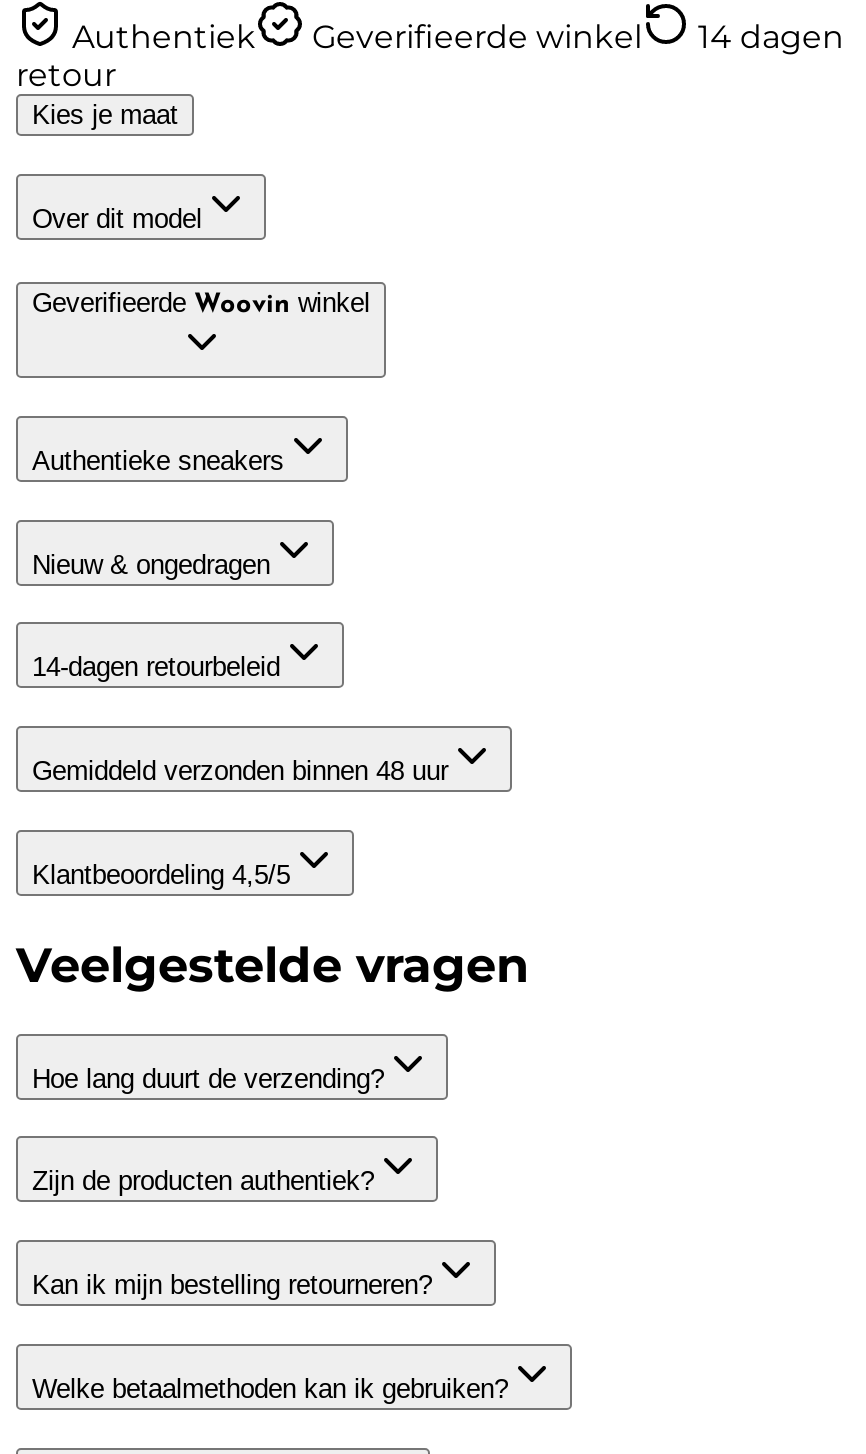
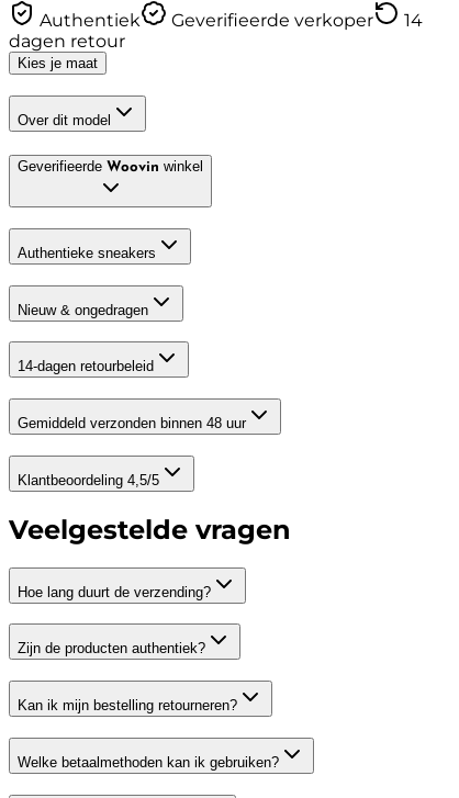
[16,18,844,94] Geverifieerde winkel | 14 dagen | retour -> [9,10,423,51] Geverifieerde verkoper | 14 | dagen retour

